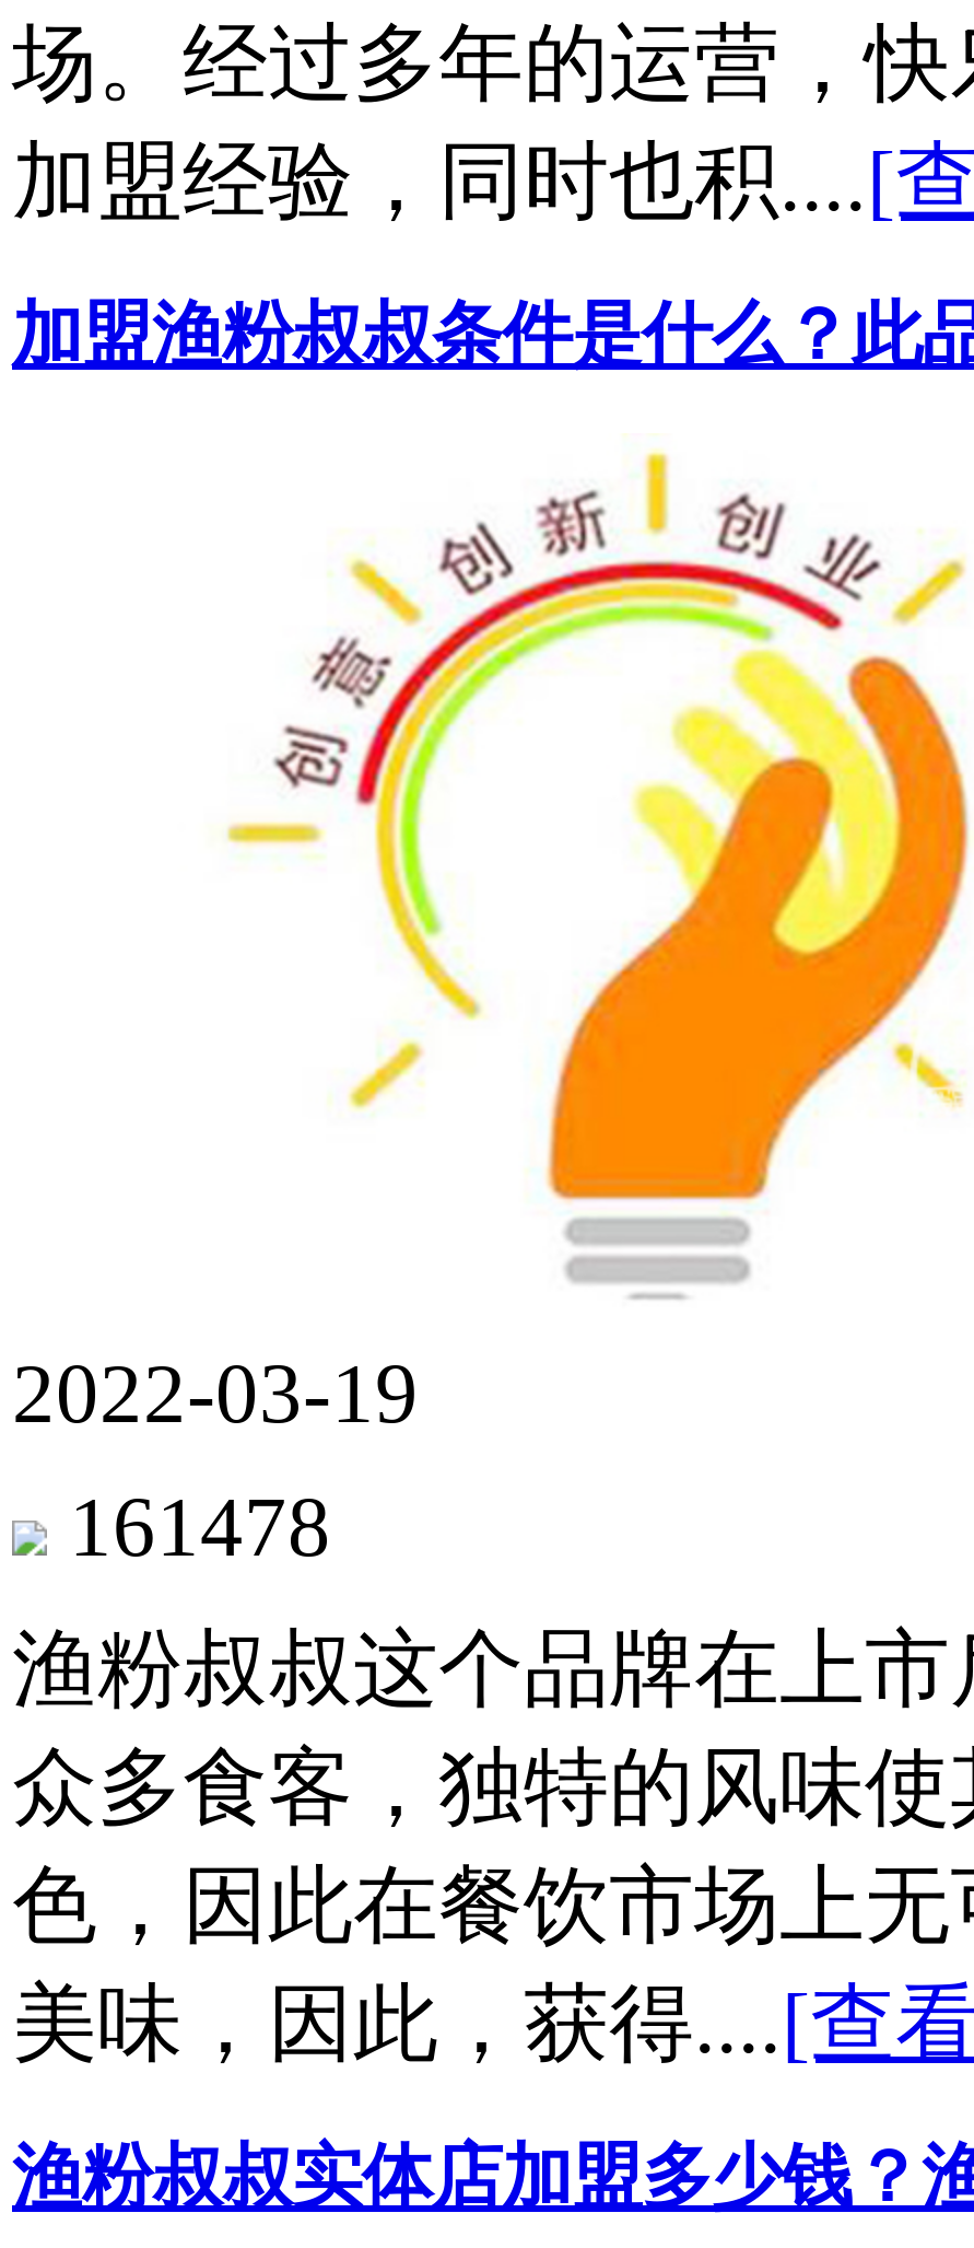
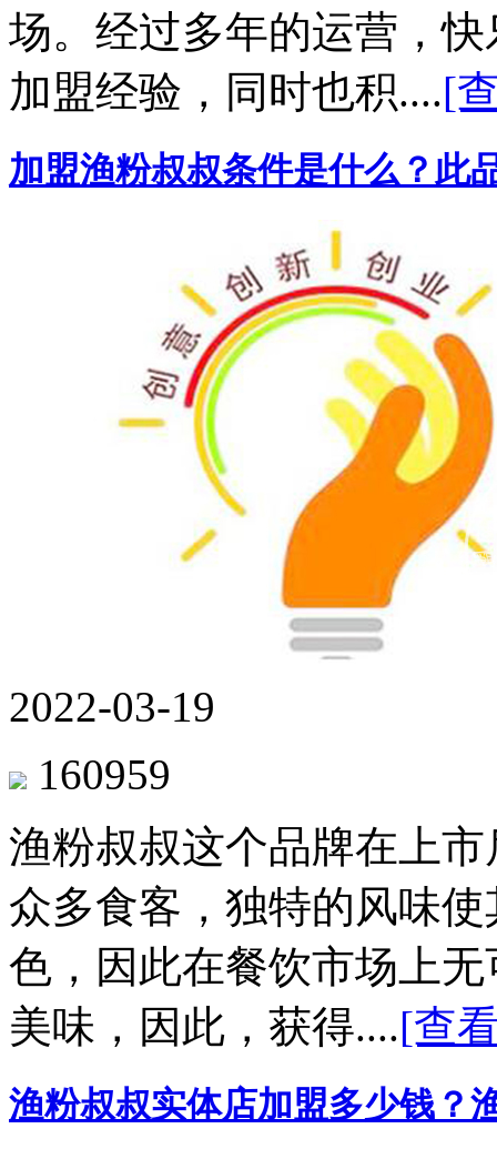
[47,1479,331,1573] 161478 -> [27,750,171,798] 160959

